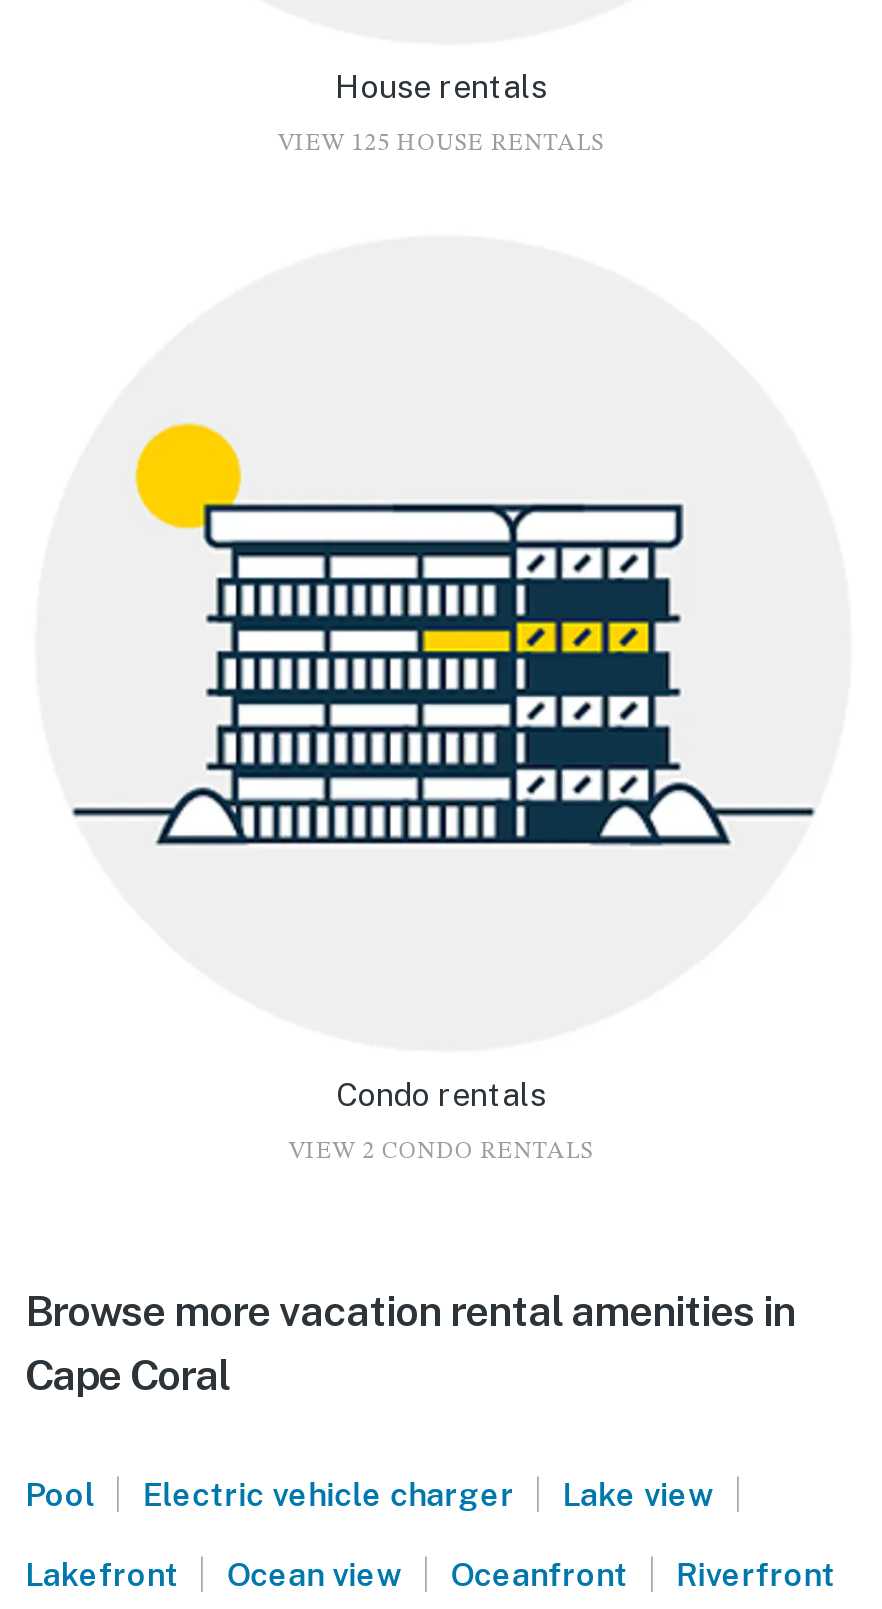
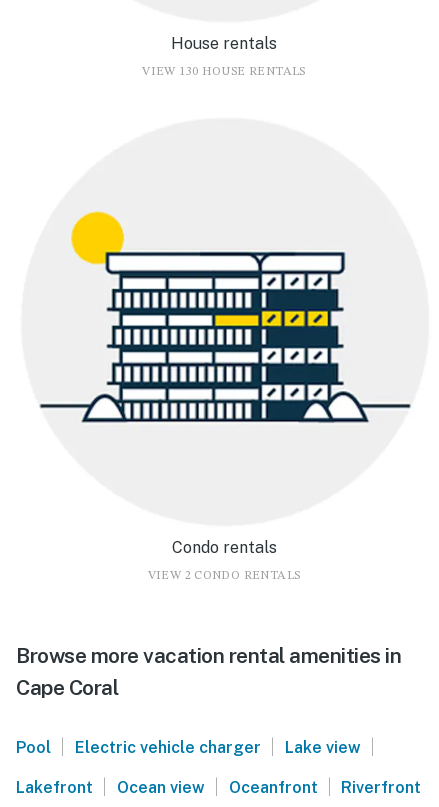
[278,132,604,156] VIEW 125 HOUSE RENTALS -> [142,66,306,78] VIEW 130 HOUSE RENTALS

